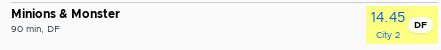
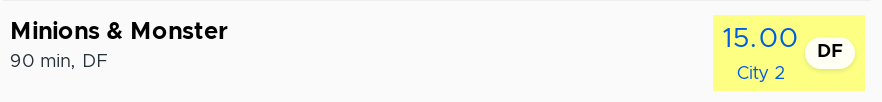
[371,11,405,25] 14.45 -> [723,25,799,53] 15.00

